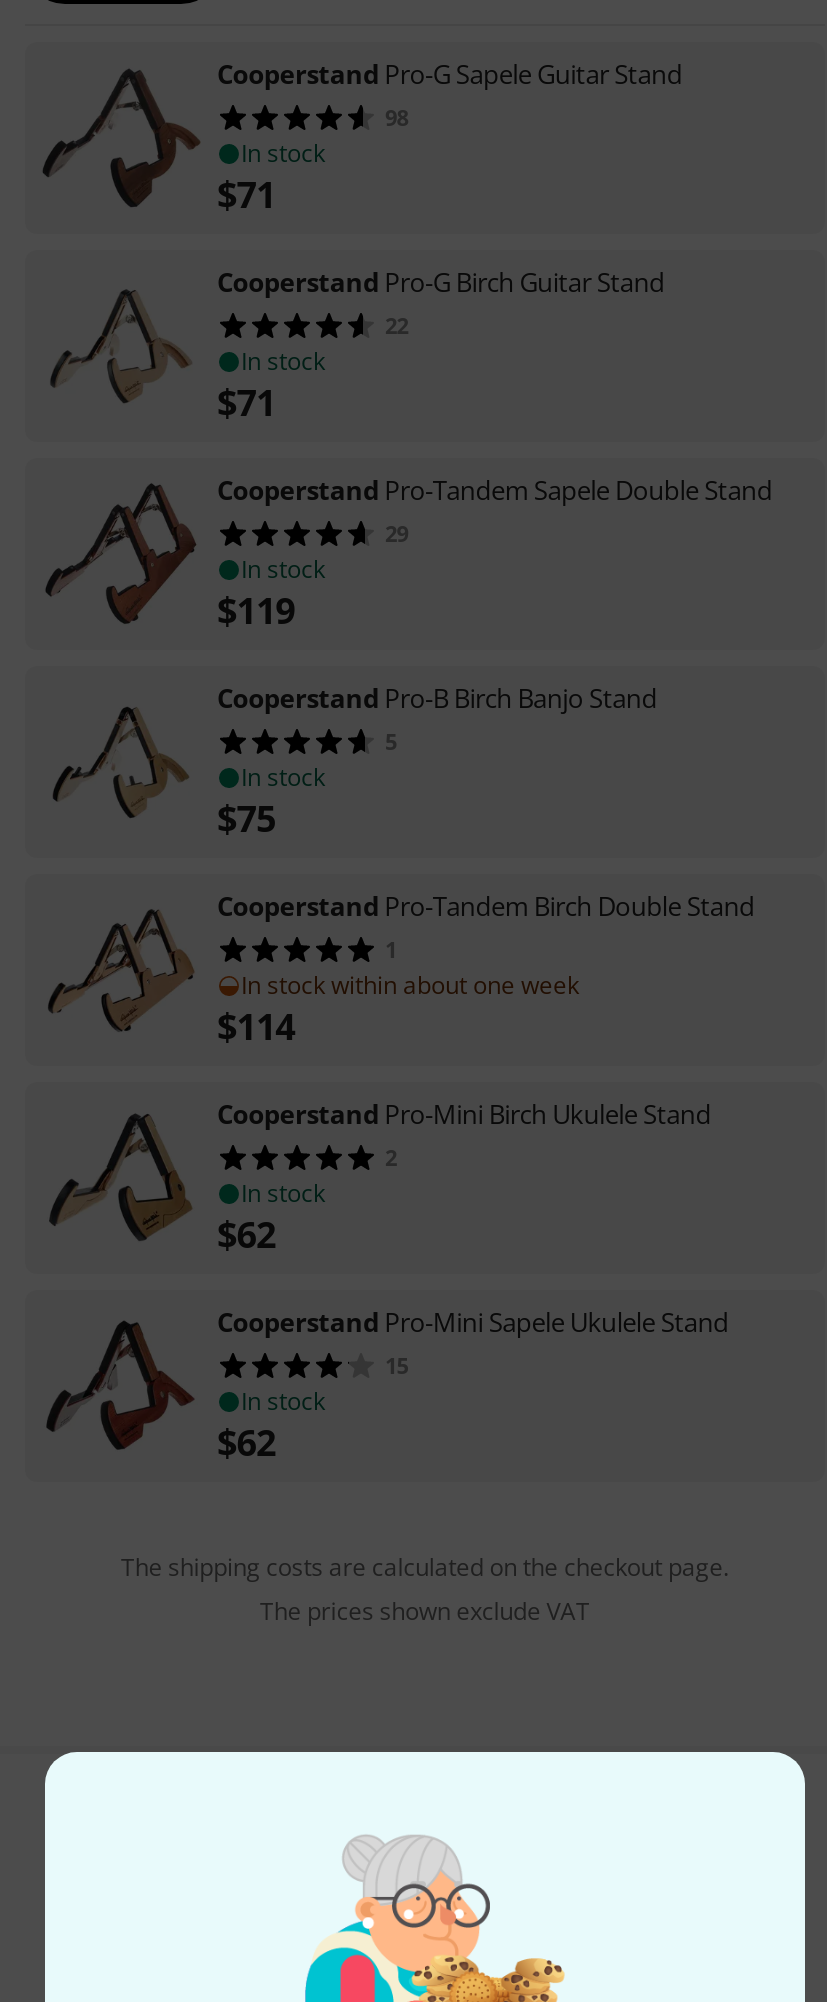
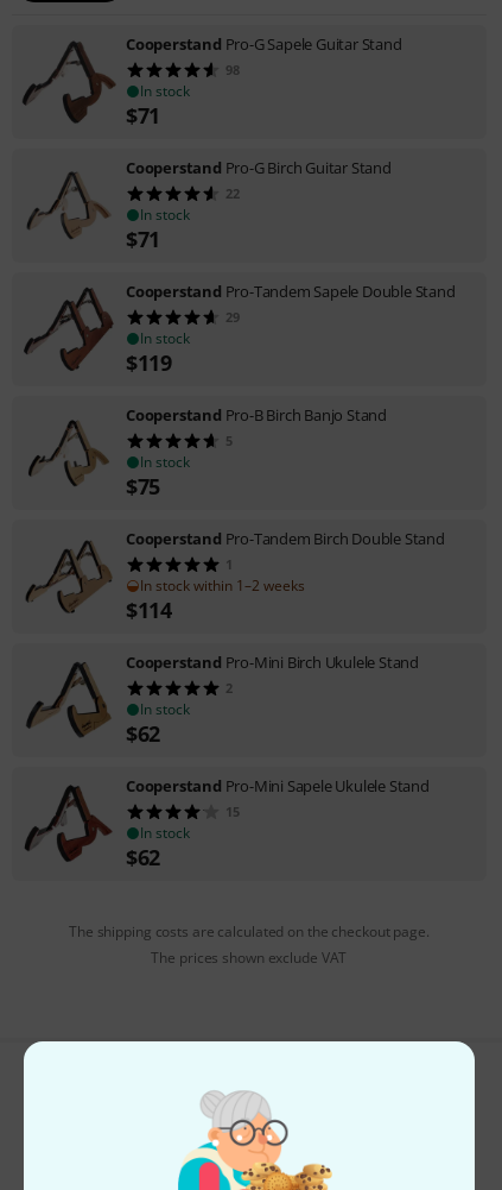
[241,967,579,1001] In stock within about one week -> [140,575,305,595] In stock within 1–2 weeks

